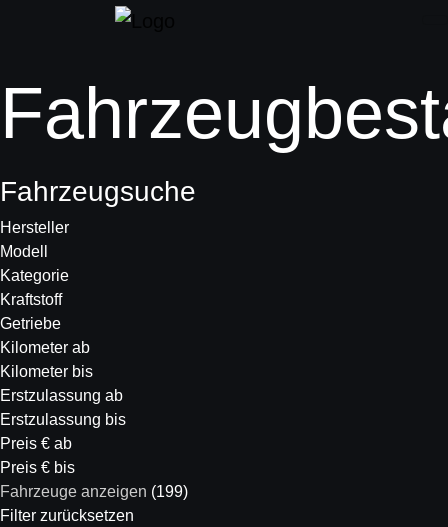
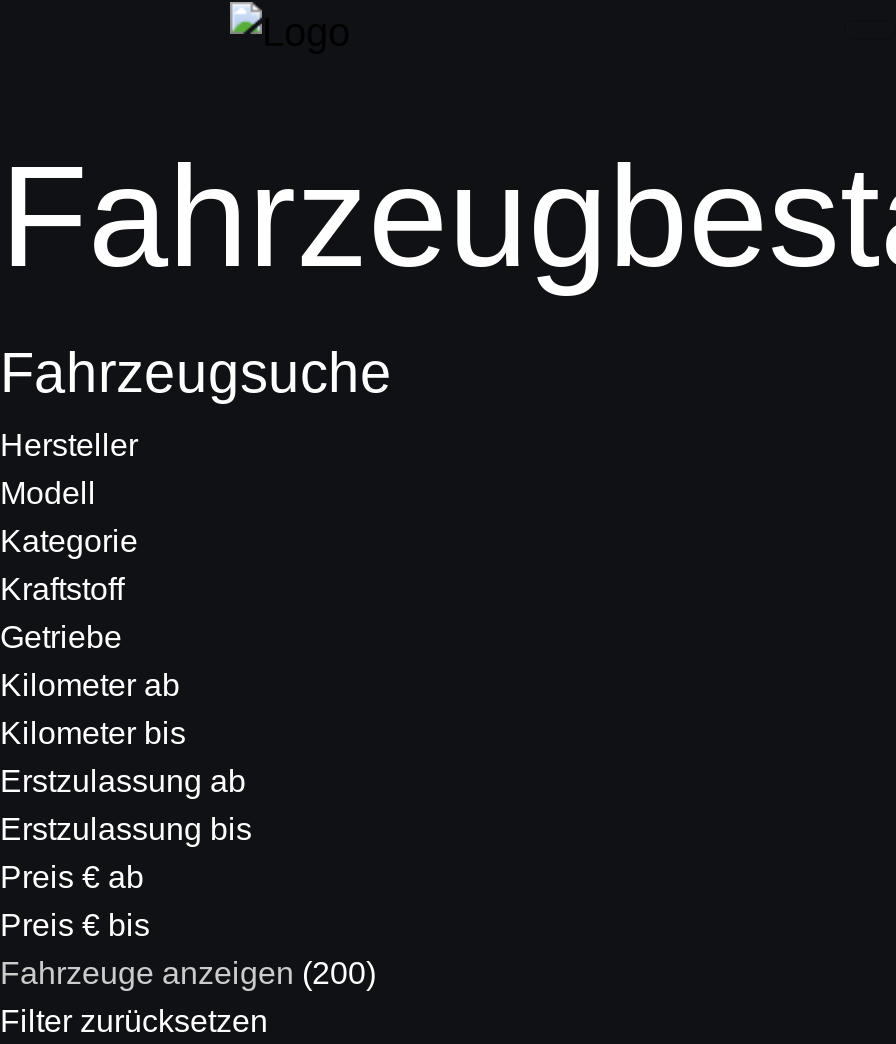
[0,483,188,500] Fahrzeuge anzeigen (199) -> [0,956,376,990] Fahrzeuge anzeigen (200)

